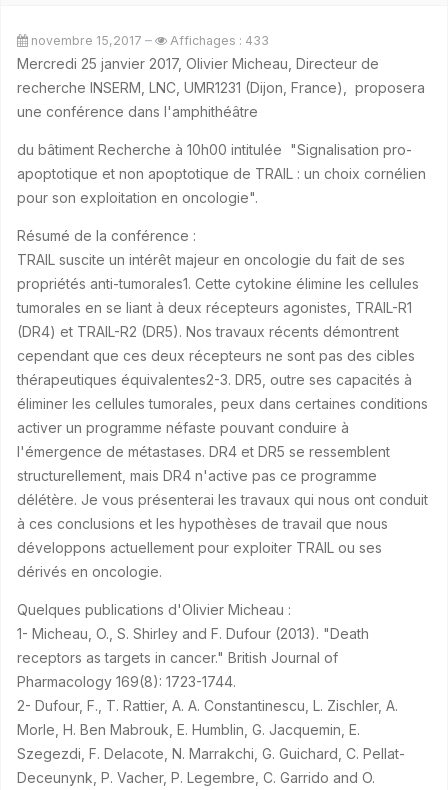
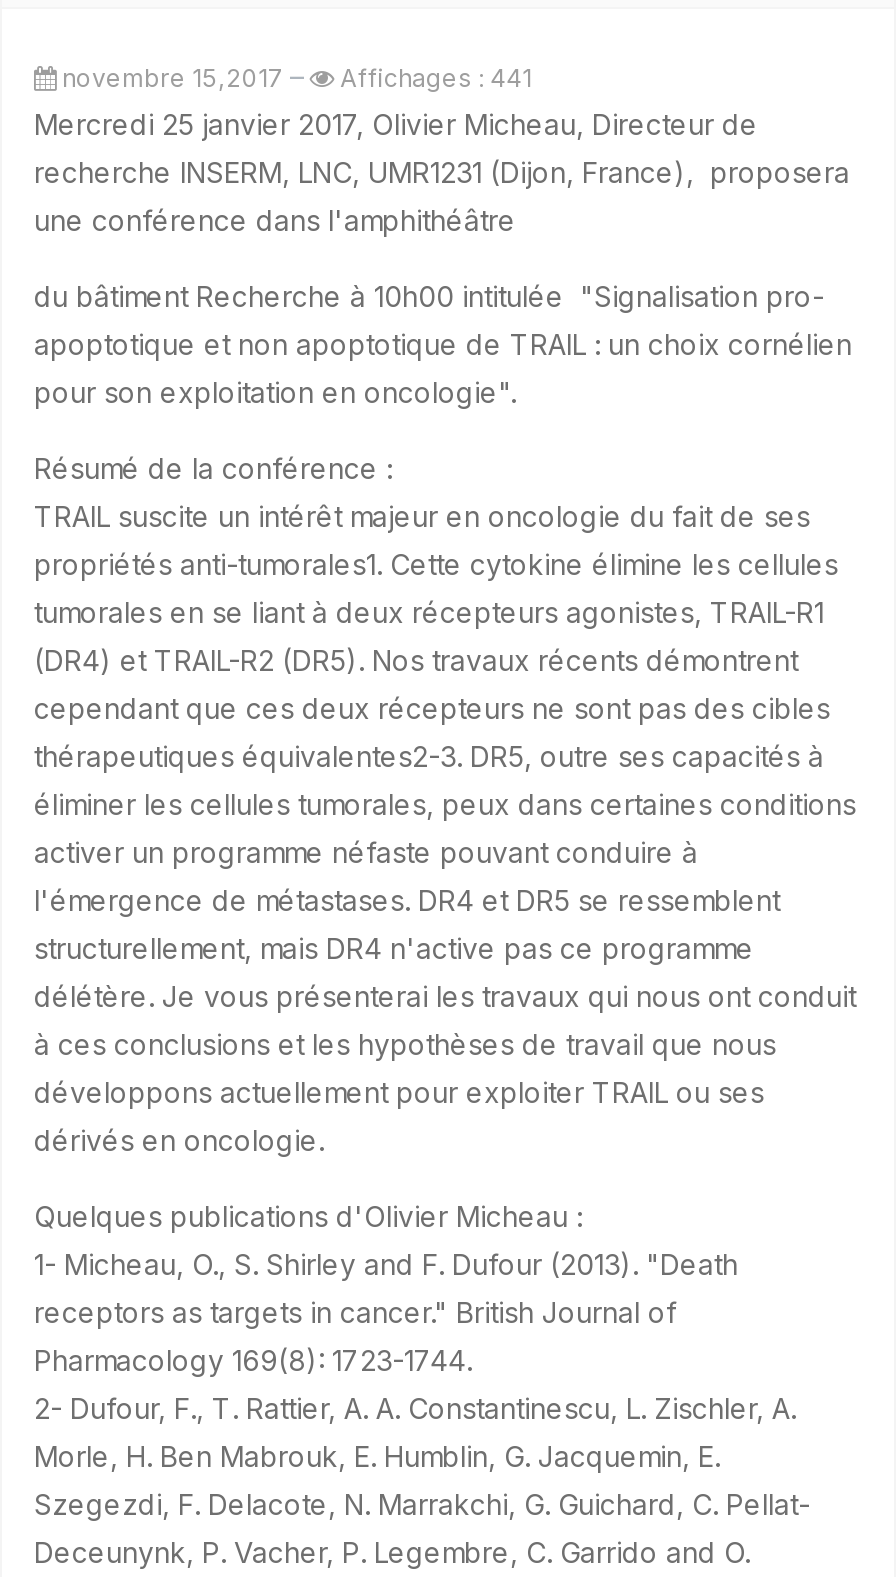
[31,33,269,48] novembre 15,2017 Affichages : 433 -> [62,62,532,92] novembre 15,2017 Affichages : 441

